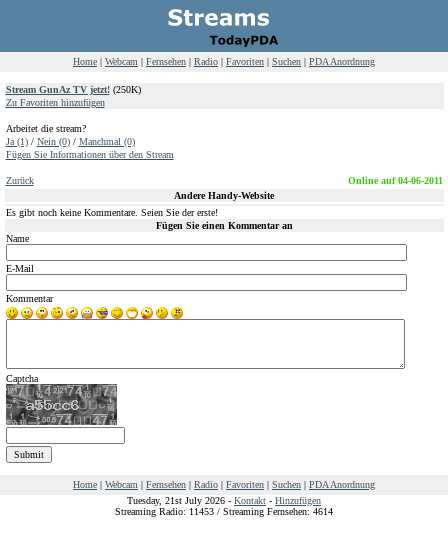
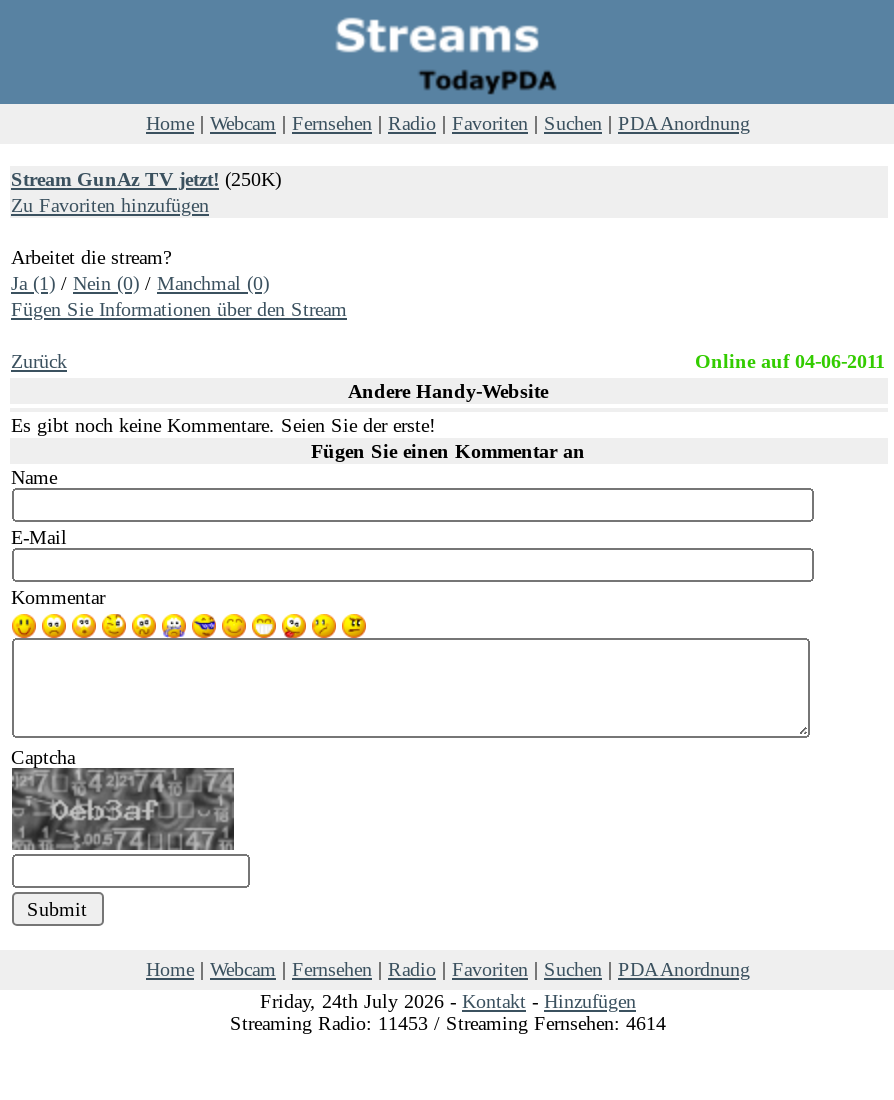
[127,495,321,506] Tuesday, 21st July 2026 - Kontakt - Hinzufügen -> [260,990,636,1012] Friday, 24th July 2026 - Kontakt - Hinzufügen

